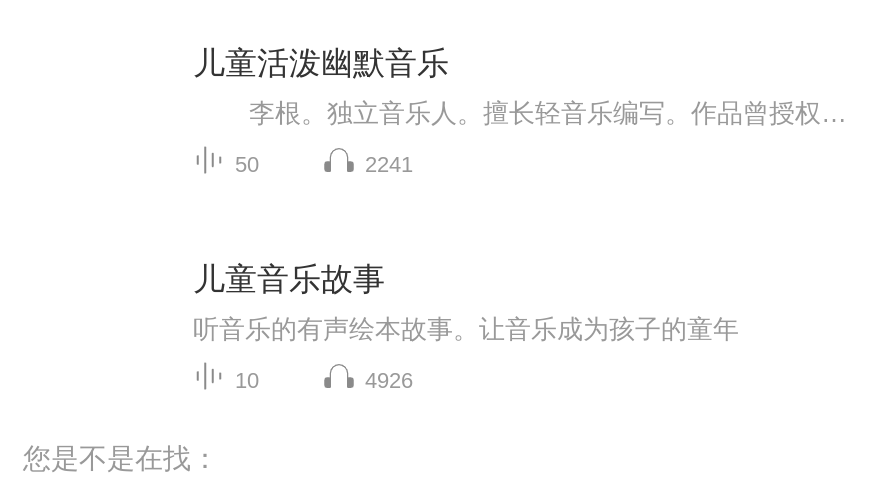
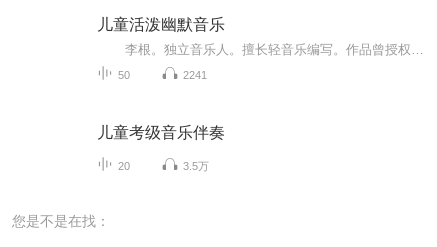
[193,262,747,392] 儿童音乐故事 | 听音乐的有声绘本故事。让音乐成为孩子的童年 | 10 | 4926 -> [97,124,225,172] 儿童考级音乐伴奏 | 20 | 3.5万

